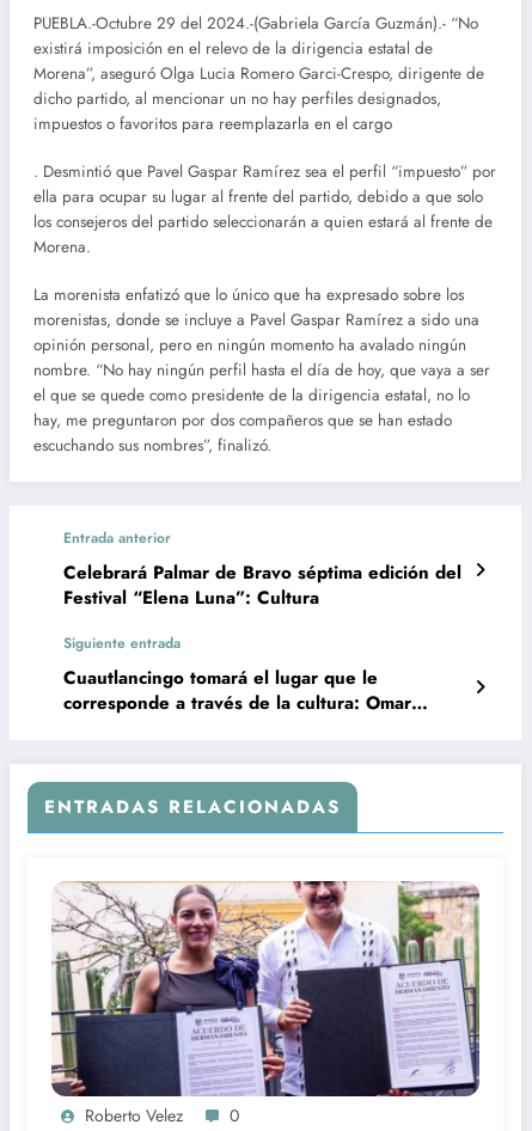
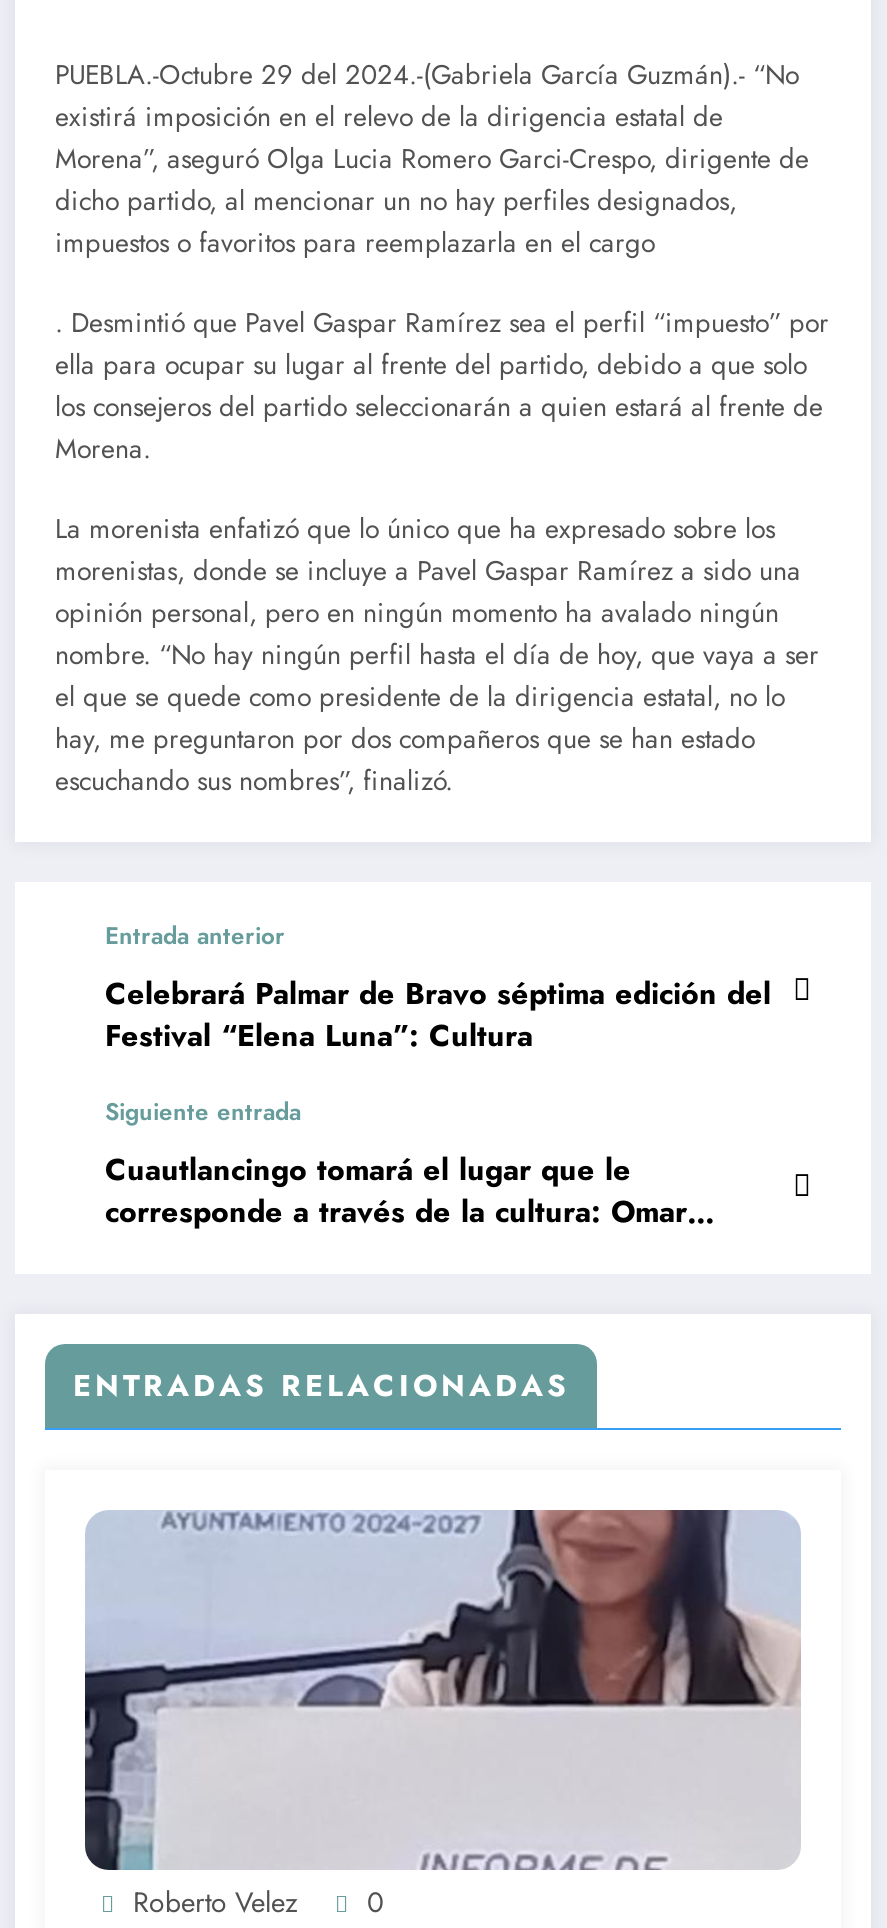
[50,880,481,1098] [image] -> [83,1508,801,1870] [image]

